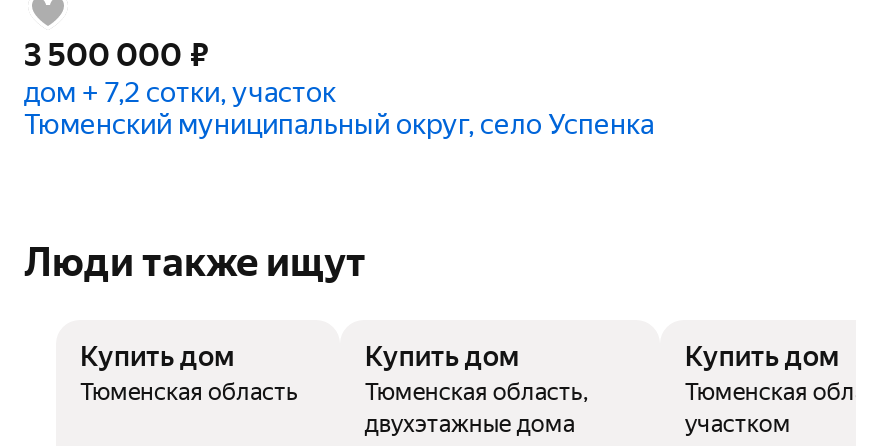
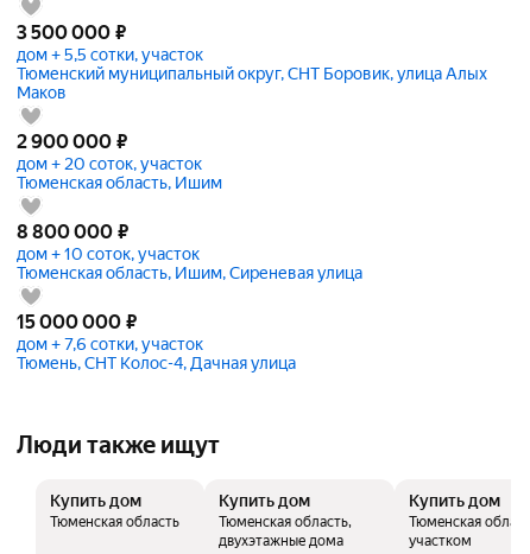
[24,75,654,139] дом + 7,2 сотки, участок | Тюменский муниципальный округ, село Успенка -> [17,45,487,372] дом + 5,5 сотки, участок | Тюменский муниципальный округ, СНТ Боровик, улица Алых | Маков | 2 900 000 ₽ | дом + 20 соток, участок | Тюменская область, Ишим | 8 800 000 ₽ | дом + 10 соток, участок | Тюменская область, Ишим, Сиреневая улица | 15 000 000 ₽ | дом + 7,6 сотки, участок | Тюмень, СНТ Колос-4, Дачная улица

